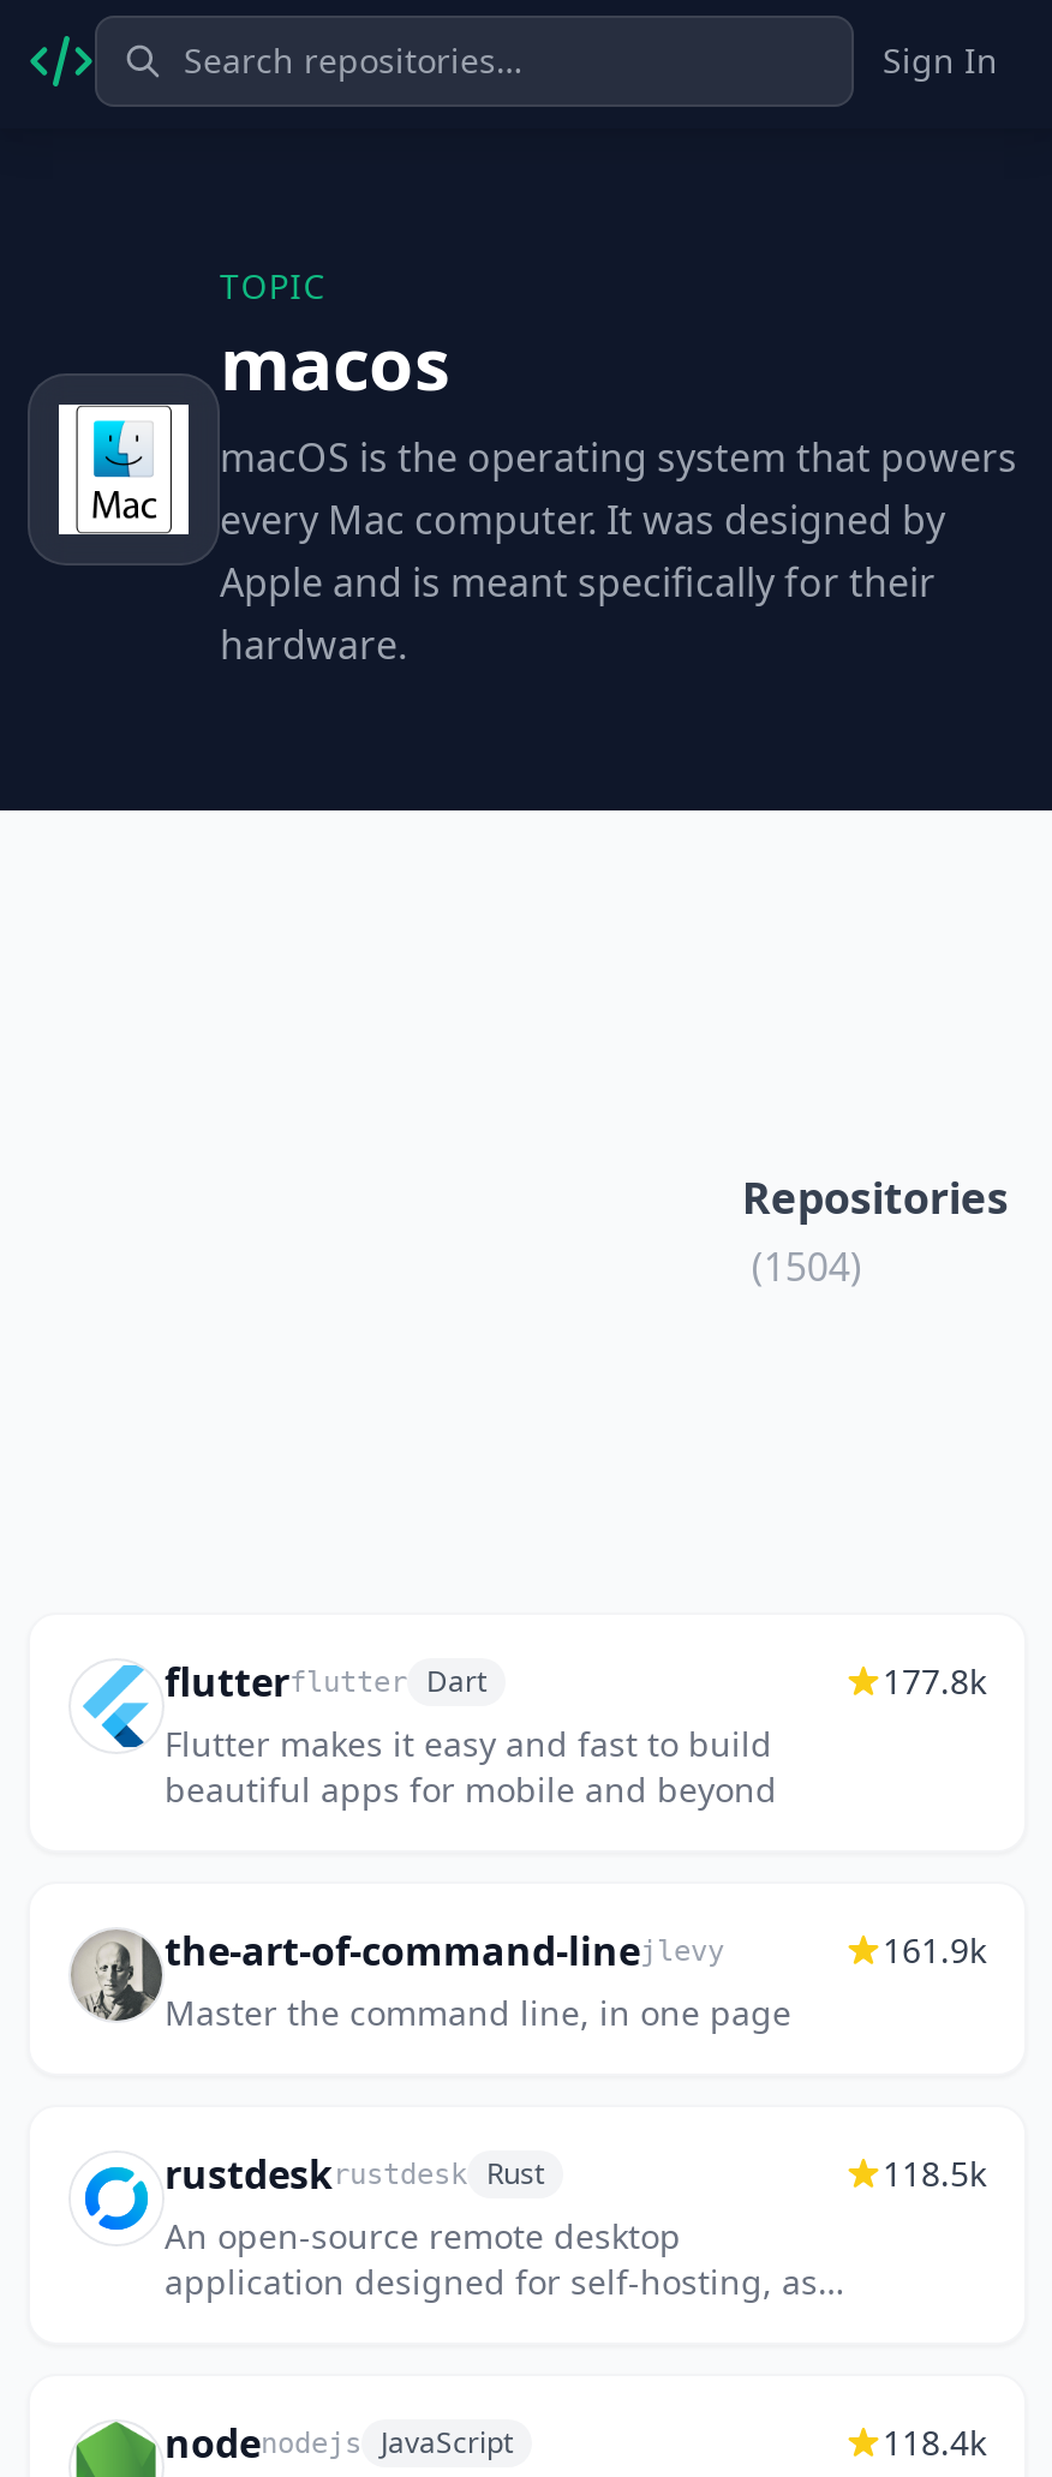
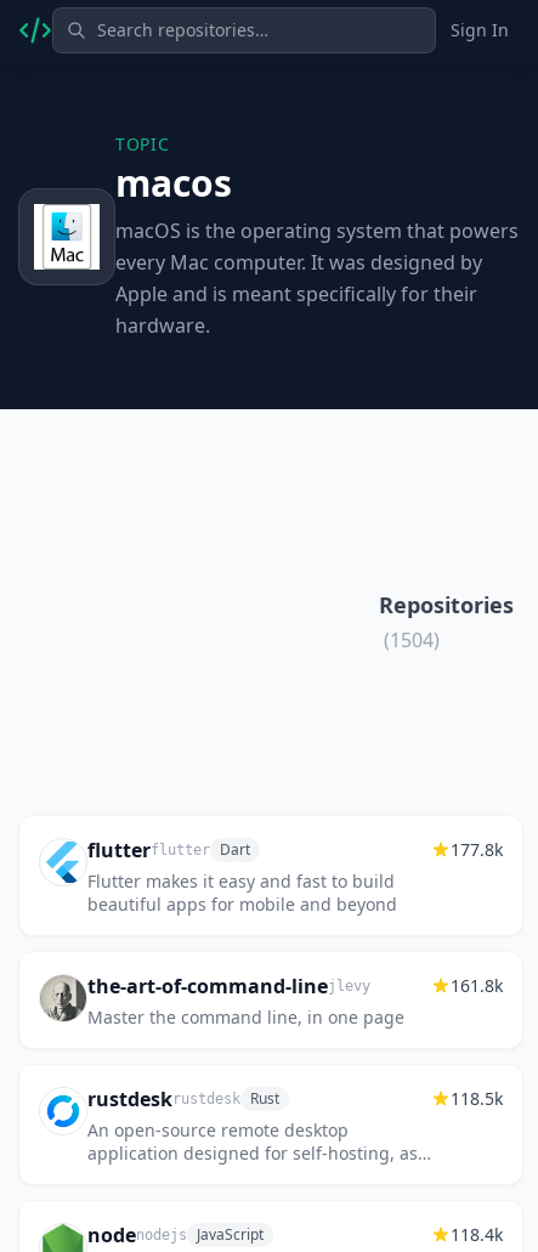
[883,1927,986,1973] 161.9k -> [451,974,503,997] 161.8k

